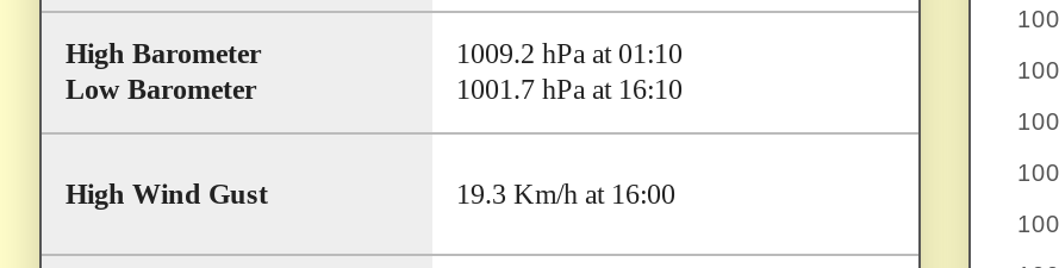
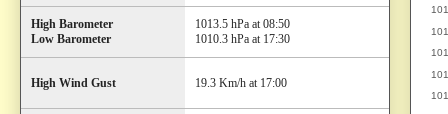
[456,37,683,70] 1009.2 hPa at 01:10 -> [195,17,290,31] 1013.5 hPa at 08:50
[456,73,683,106] 1001.7 hPa at 16:10 -> [195,32,290,46] 1010.3 hPa at 17:30
[456,177,675,211] 19.3 Km/h at 16:00 -> [195,76,287,90] 19.3 Km/h at 17:00

